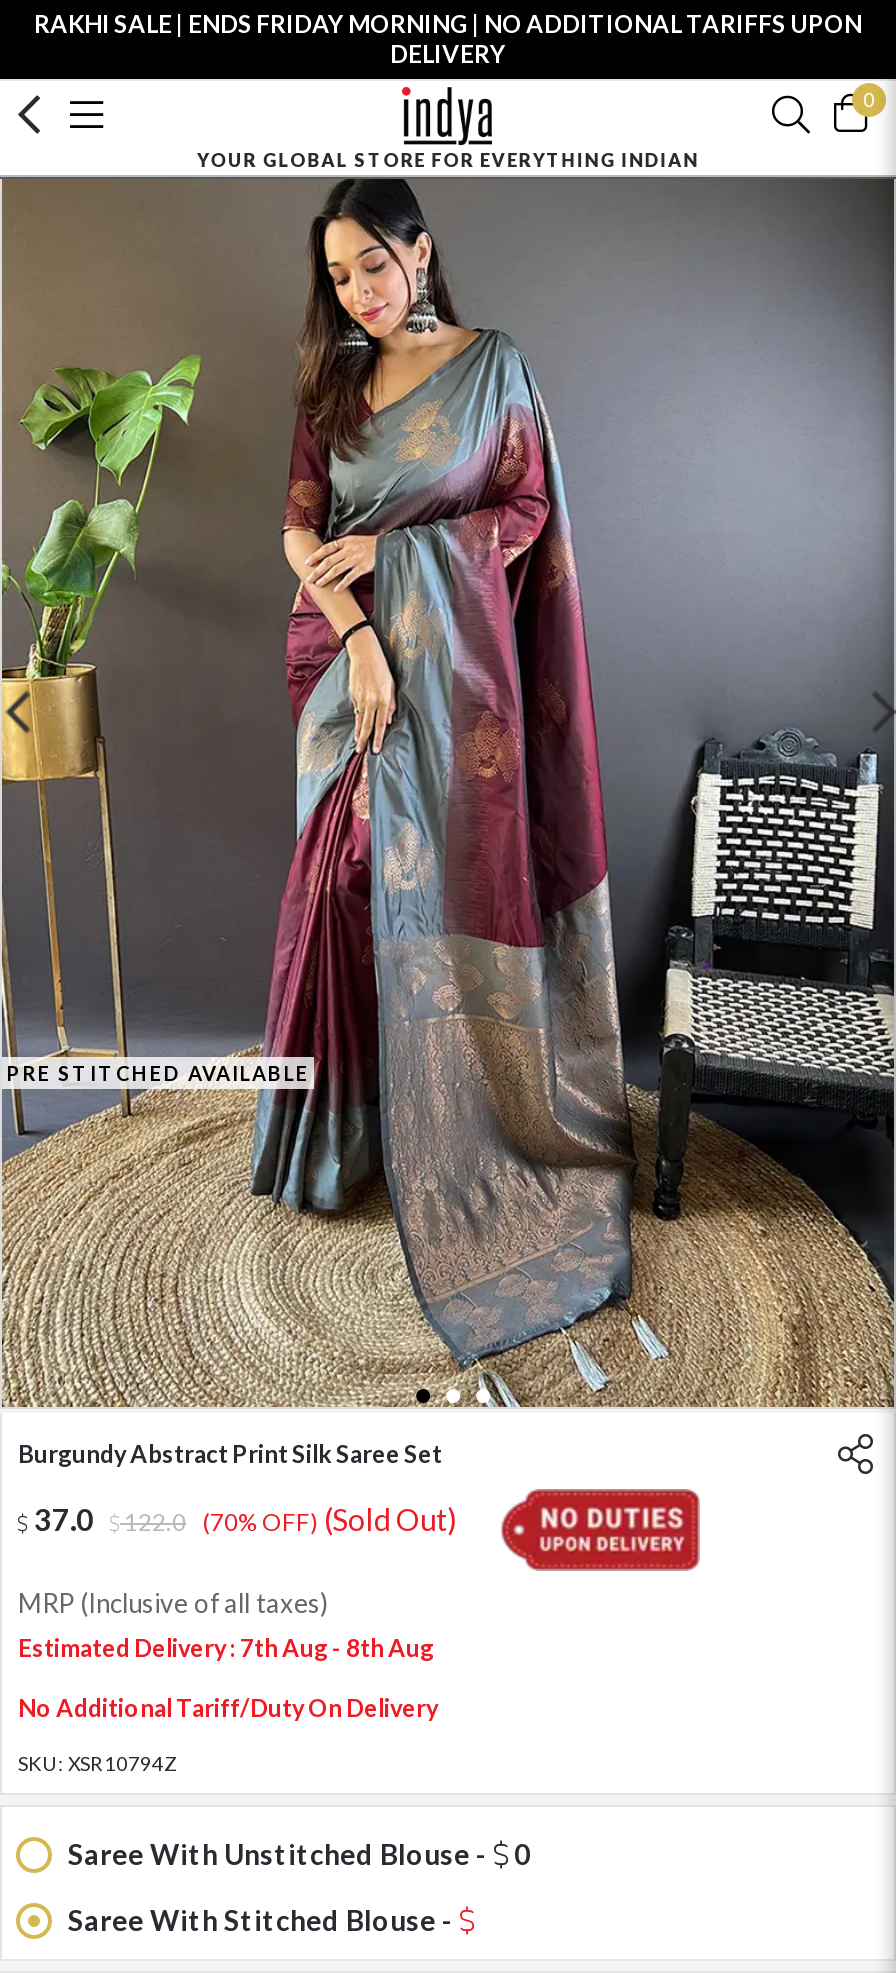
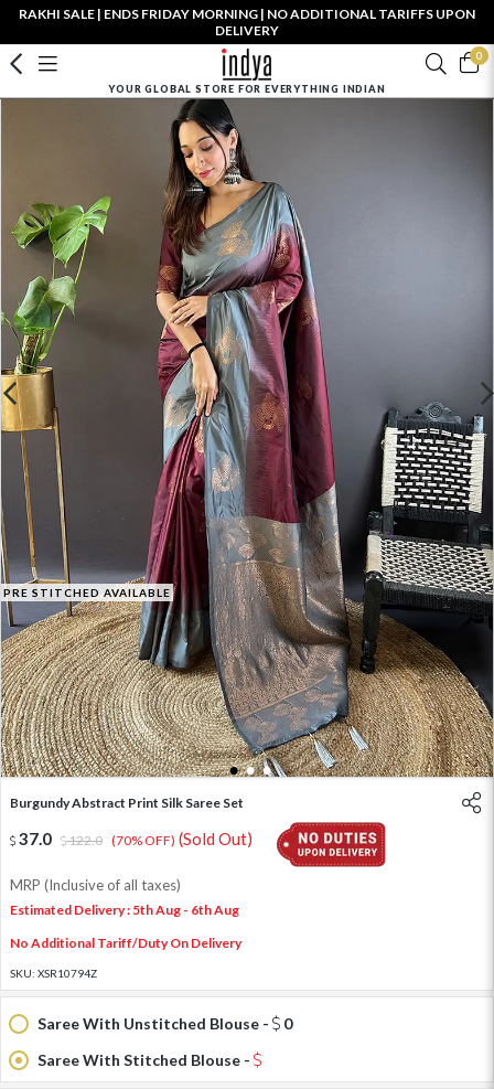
[18,1633,434,1663] Estimated Delivery : 7th Aug - 8th Aug -> [10,902,239,918] Estimated Delivery : 5th Aug - 6th Aug

